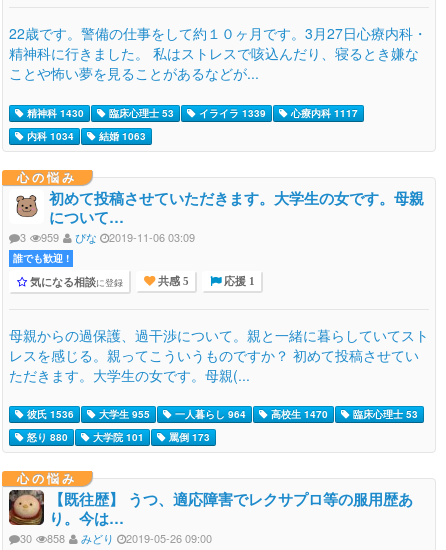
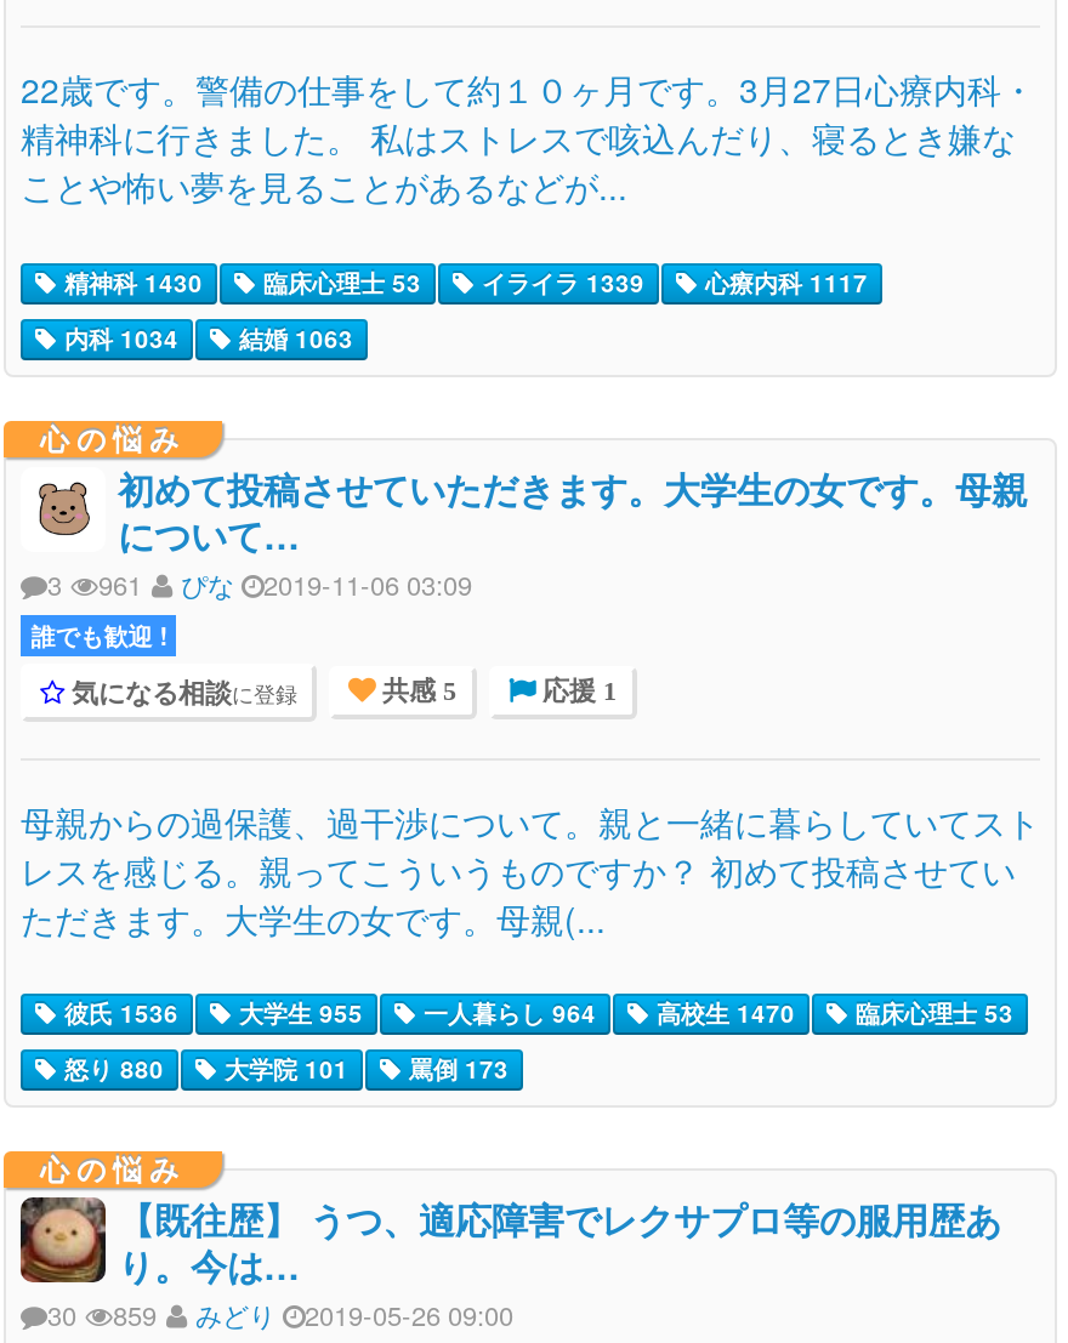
[41,229,59,245] 959 -> [98,564,142,603] 961
[20,530,212,546] 30 858 みどり 2019-05-26 09:00 -> [47,1295,513,1334] 30 859 みどり 2019-05-26 09:00

